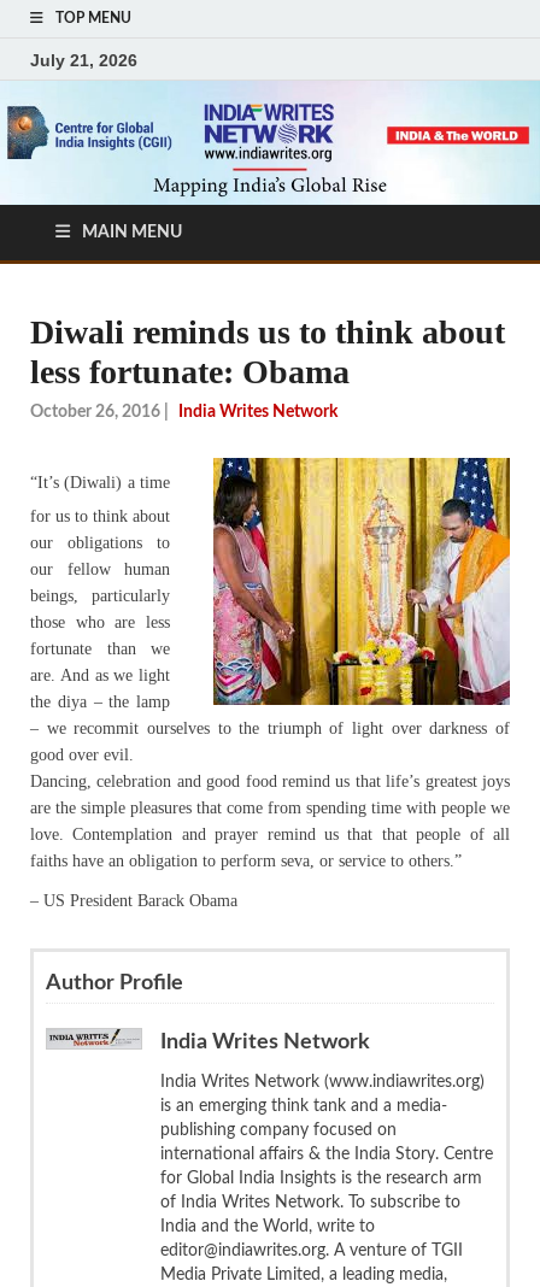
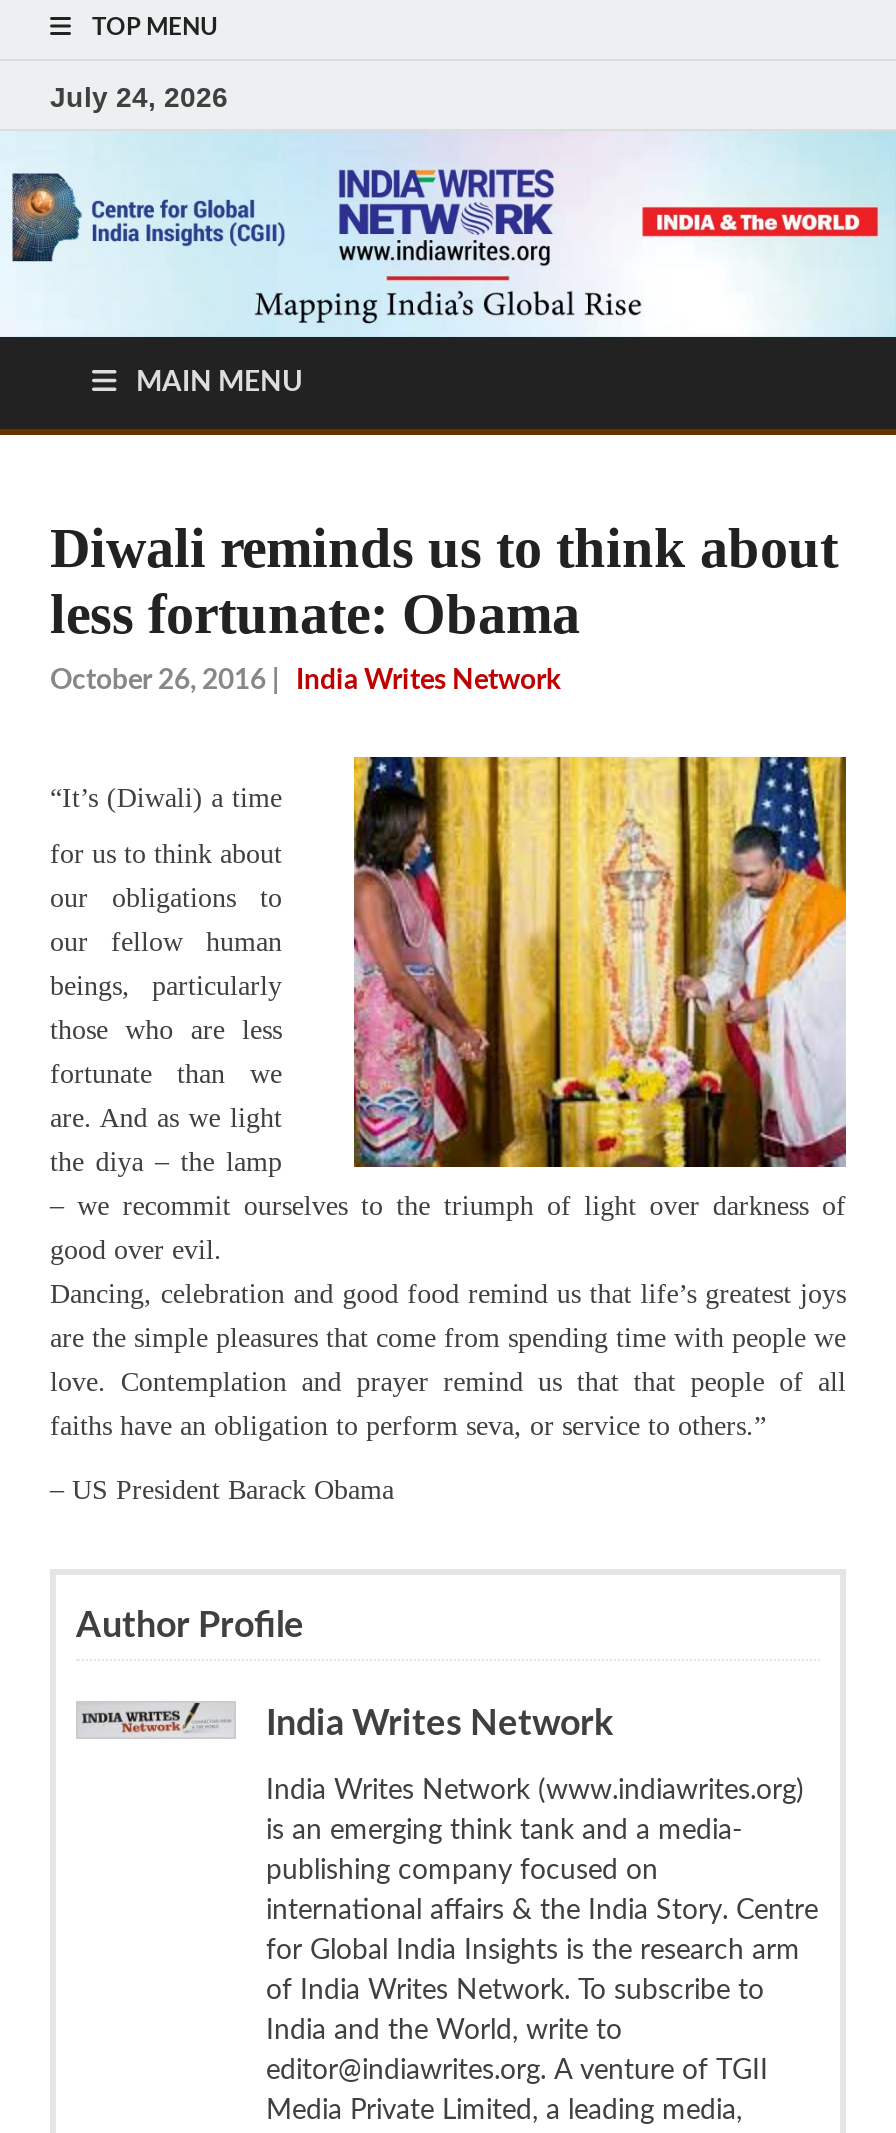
[30,50,137,69] July 21, 2026 -> [50,80,228,112] July 24, 2026

